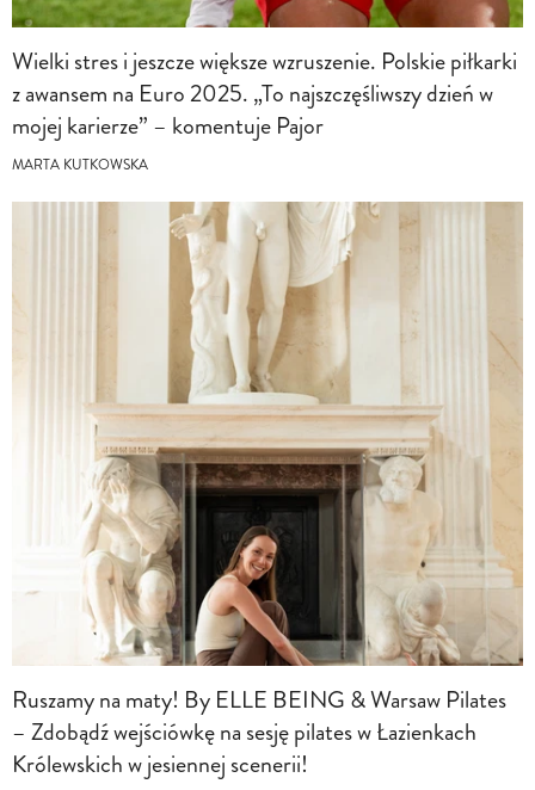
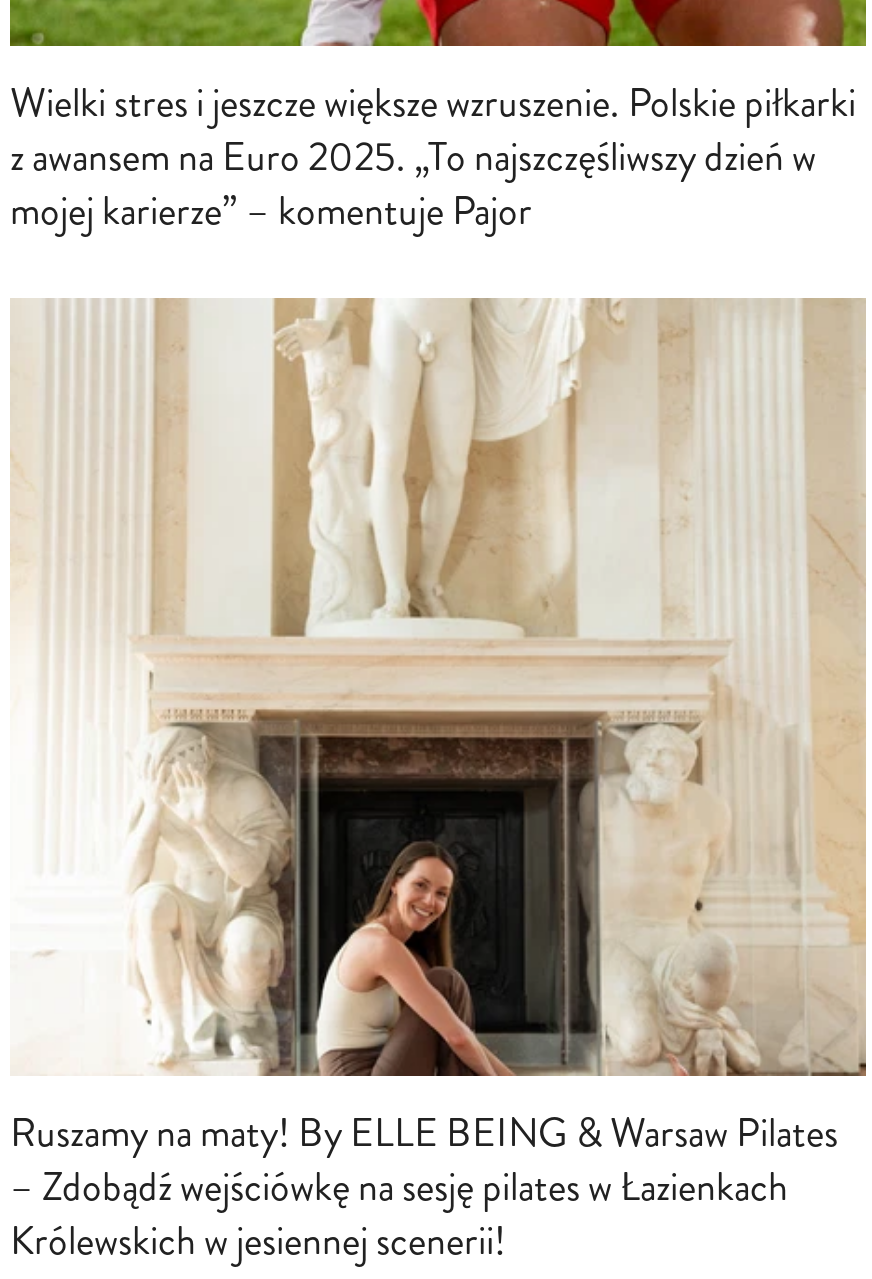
[12,155,148,175] MARTA KUTKOWSKA -> none

